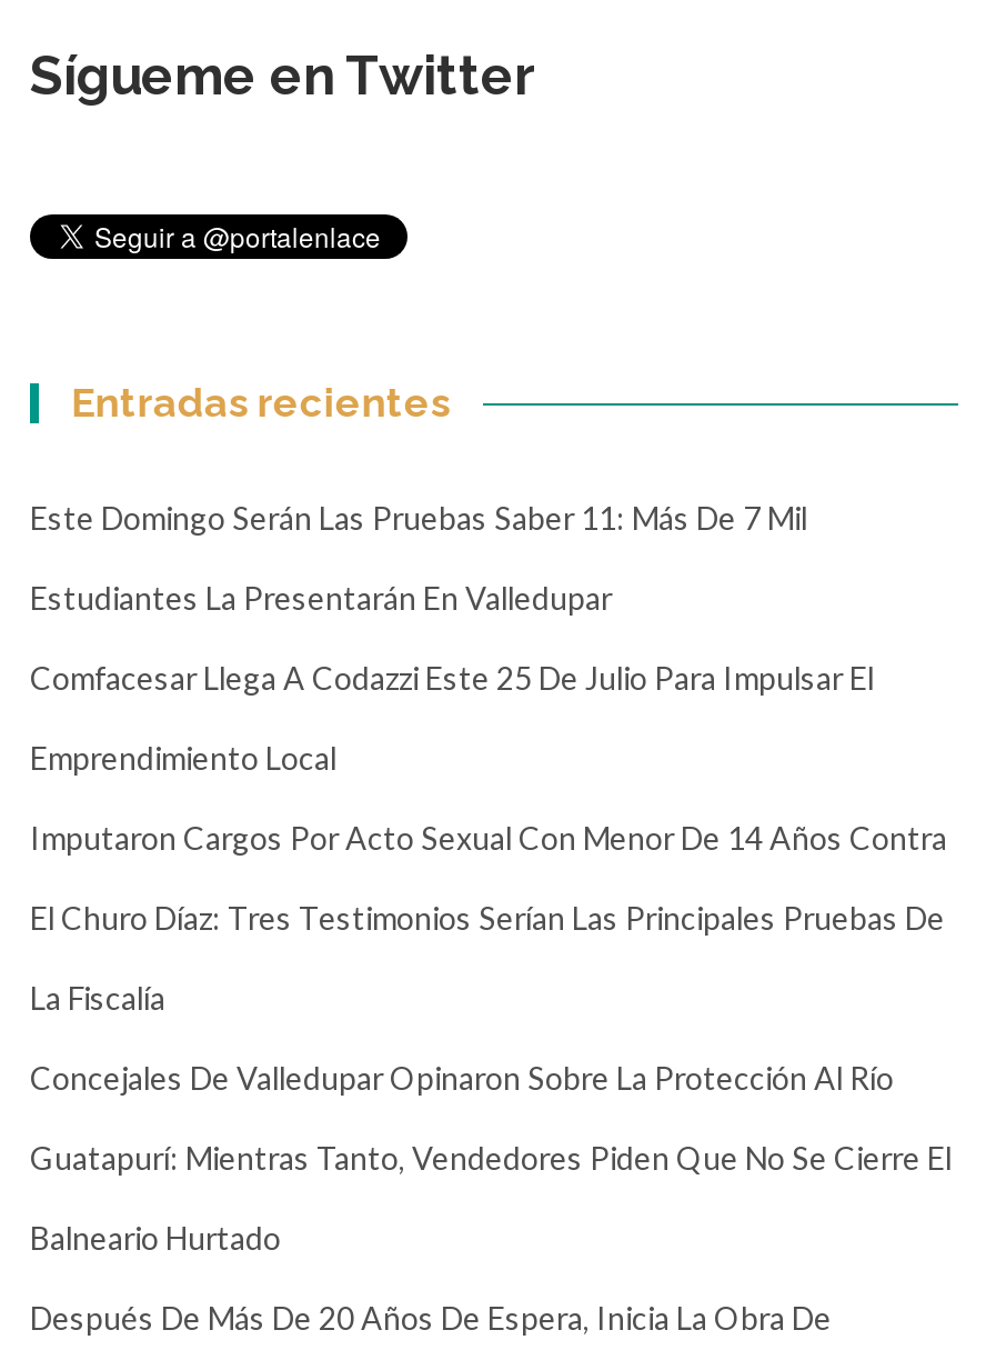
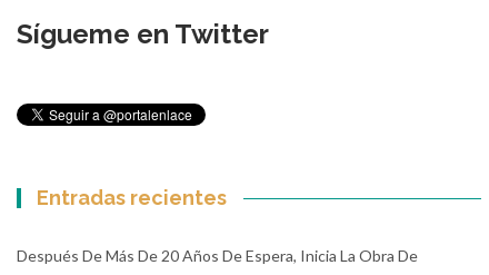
[30,499,952,1256] Este Domingo Serán Las Pruebas Saber 11: Más De 7 Mil | Estudiantes La Presentarán En Valledupar | Comfacesar Llega A Codazzi Este 25 De Julio Para Impulsar El | Emprendimiento Local | Imputaron Cargos Por Acto Sexual Con Menor De 14 Años Contra | El Churo Díaz: Tres Testimonios Serían Las Principales Pruebas De | La Fiscalía | Concejales De Valledupar Opinaron Sobre La Protección Al Río | Guatapurí: Mientras Tanto, Vendedores Piden Que No Se Cierre El | Balneario Hurtado -> none

